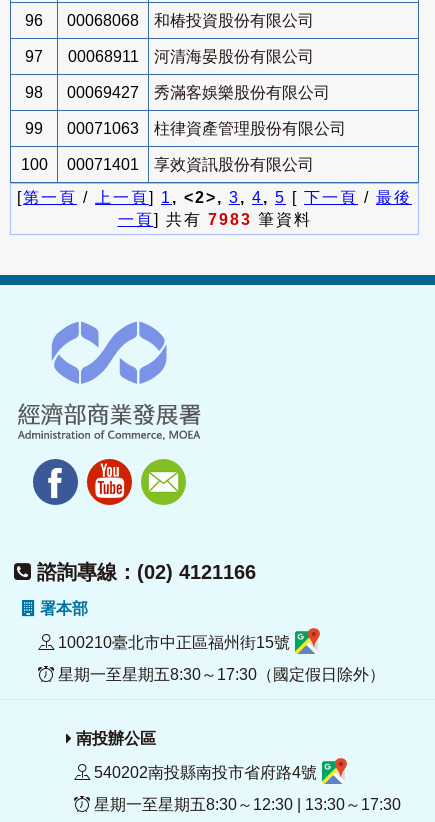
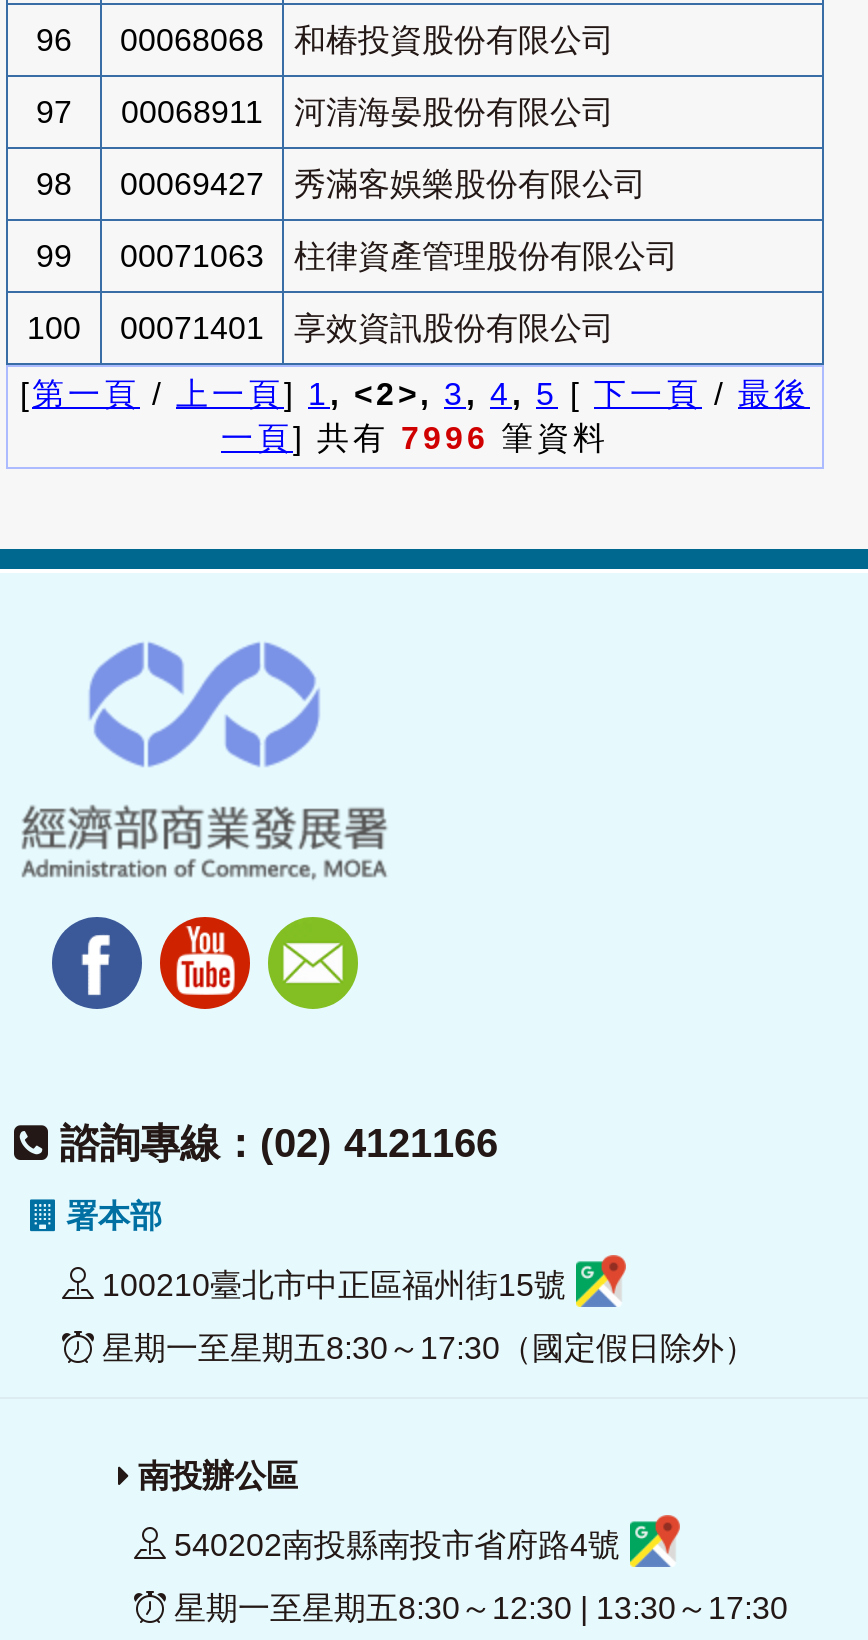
[117,211,311,228] 一頁] 共有7983筆資料 -> [221,421,609,455] 一頁] 共有7996筆資料

